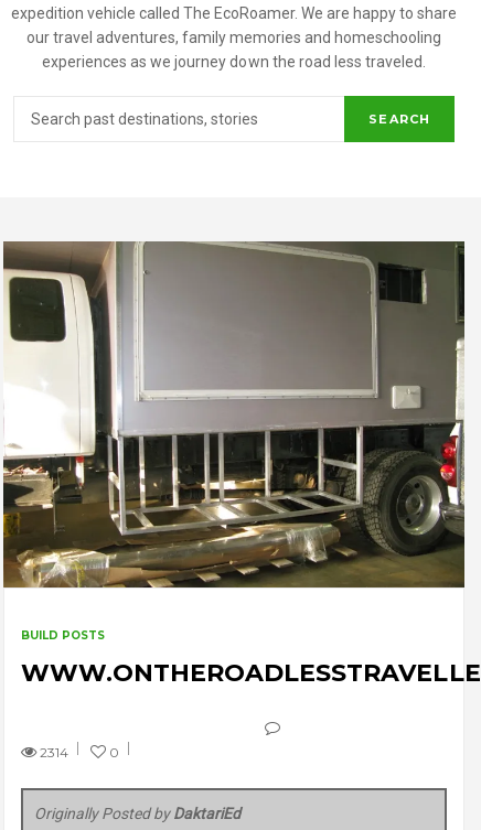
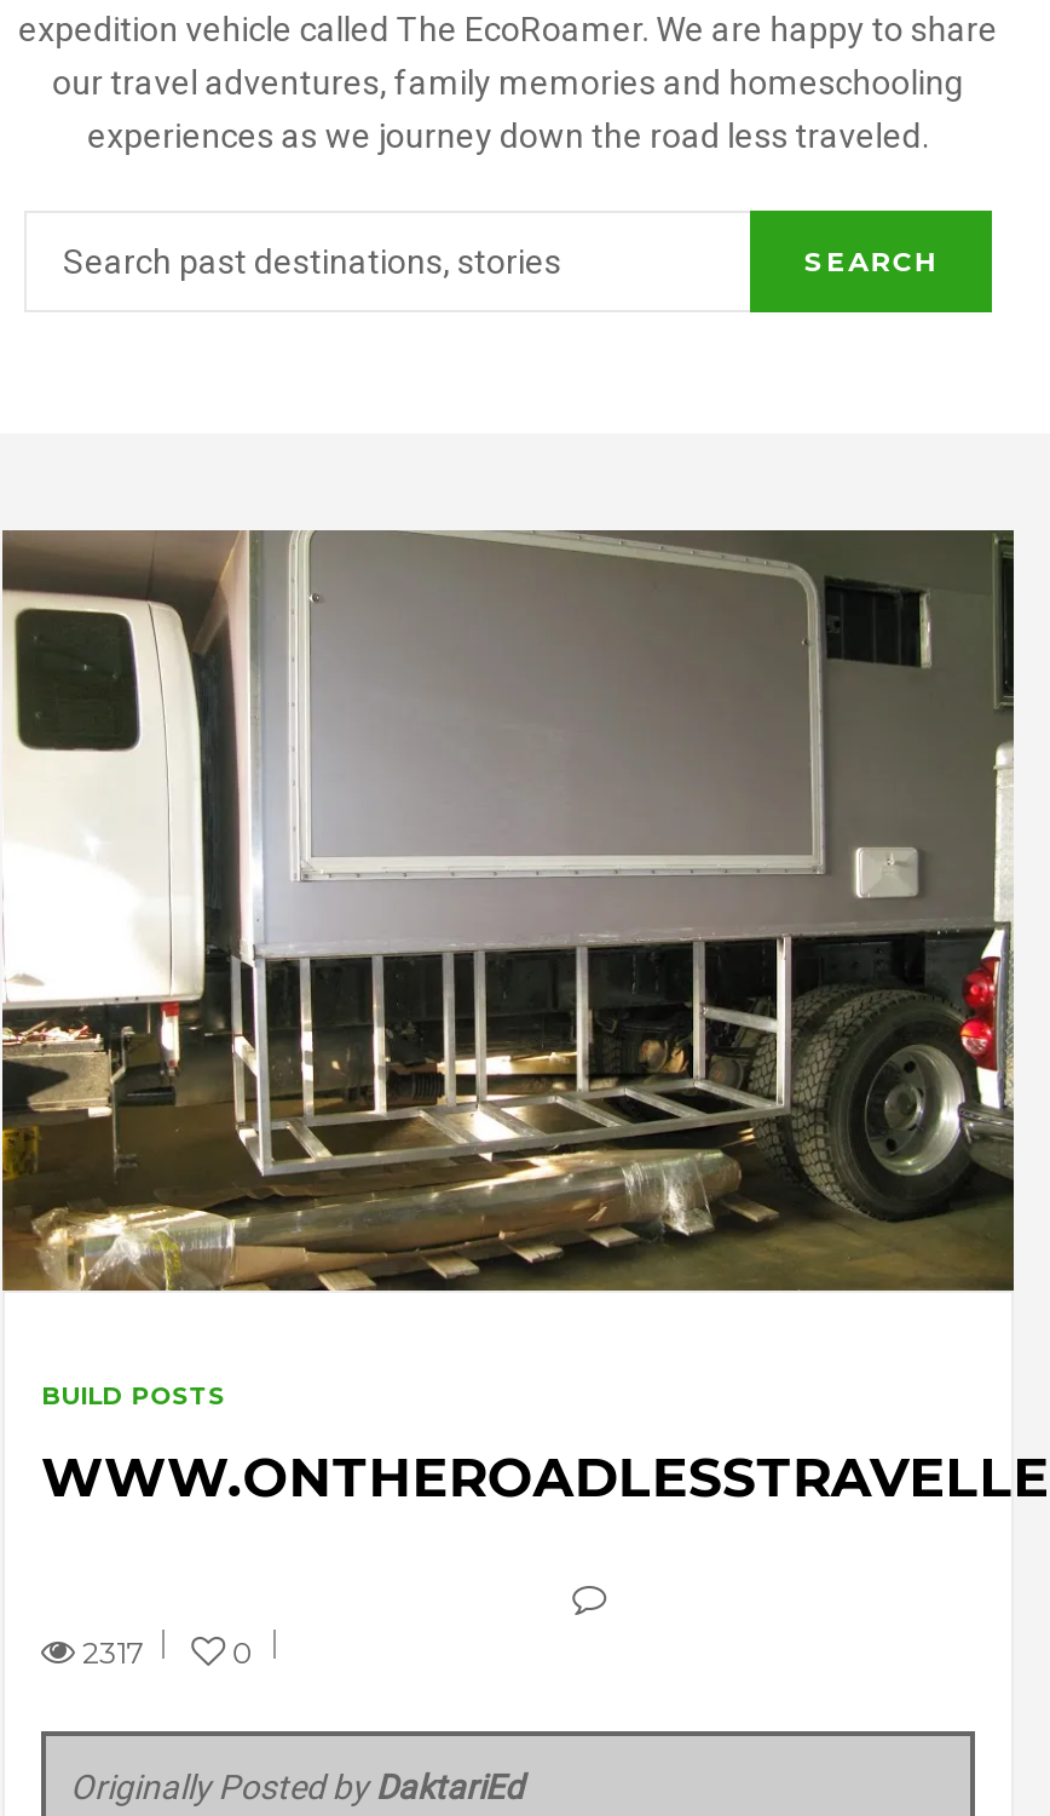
[40,744,69,760] 2314 -> [82,1633,143,1670] 2317

